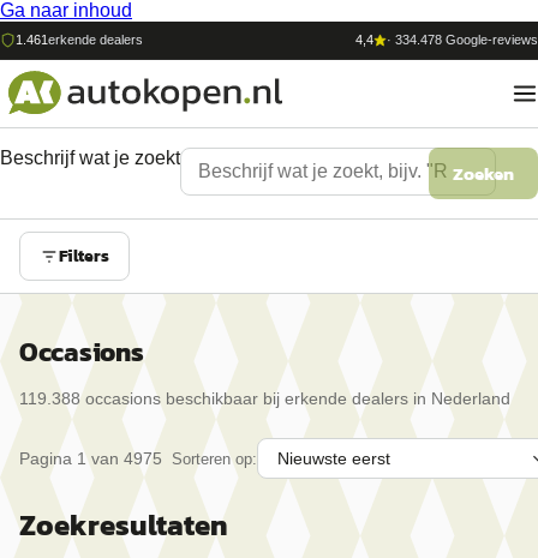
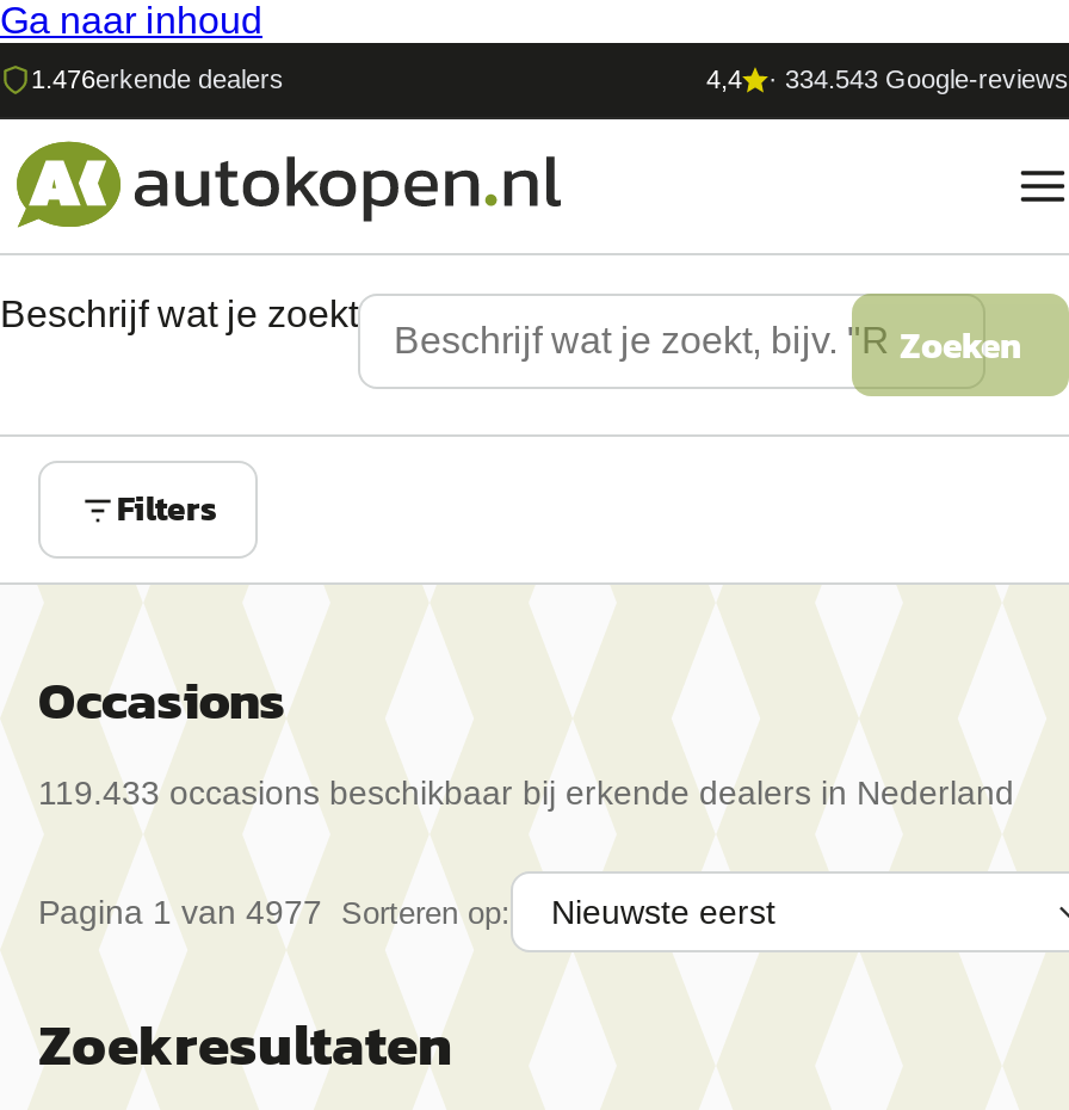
[16,32,143,47] 1.461erkende dealers -> [31,64,284,93] 1.476erkende dealers
[387,32,538,47] · 334.478 Google-reviews -> [768,64,1069,93] · 334.543 Google-reviews
[19,389,510,408] 119.388 occasions beschikbaar bij erkende dealers in Nederland -> [38,773,1014,812] 119.433 occasions beschikbaar bij erkende dealers in Nederland
[19,449,257,468] Pagina 1 van 4975 Sorteren op: -> [38,893,511,931] Pagina 1 van 4977 Sorteren op:

